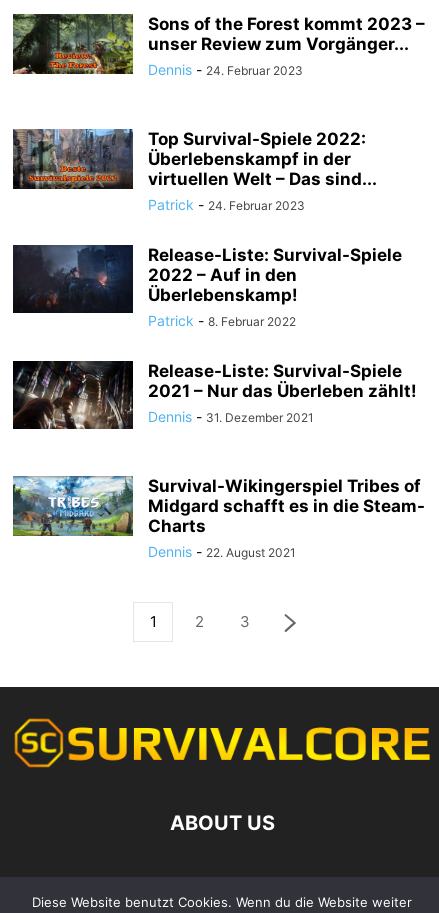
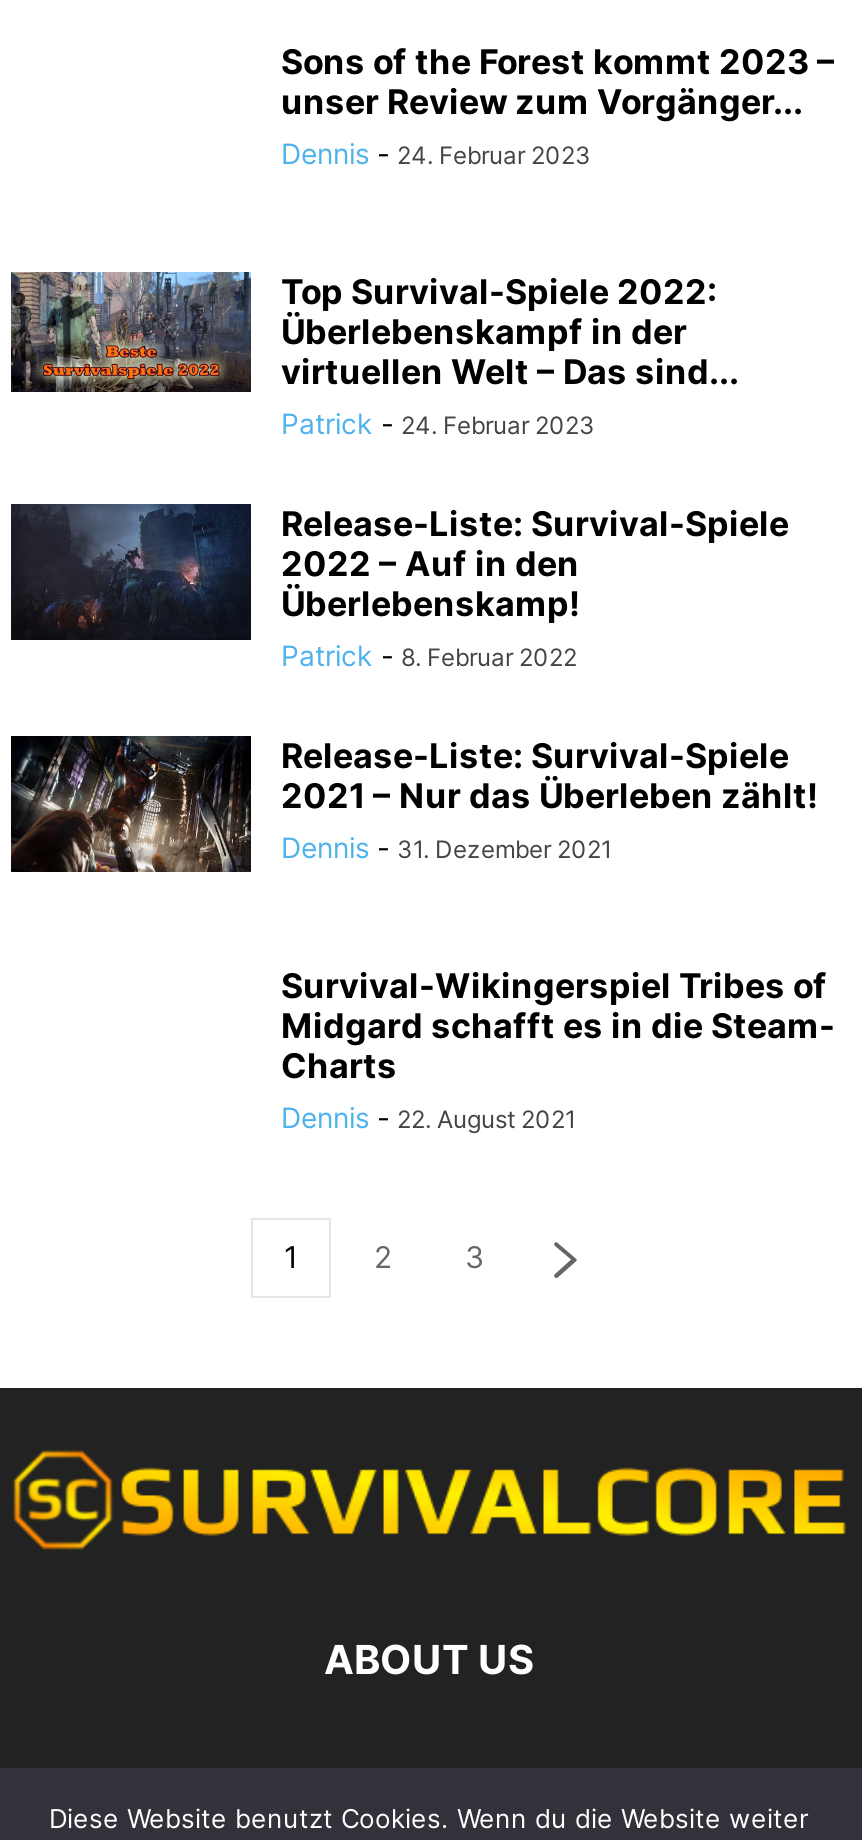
[12,13,134,75] [image] -> none
[12,475,134,537] [image] -> none

